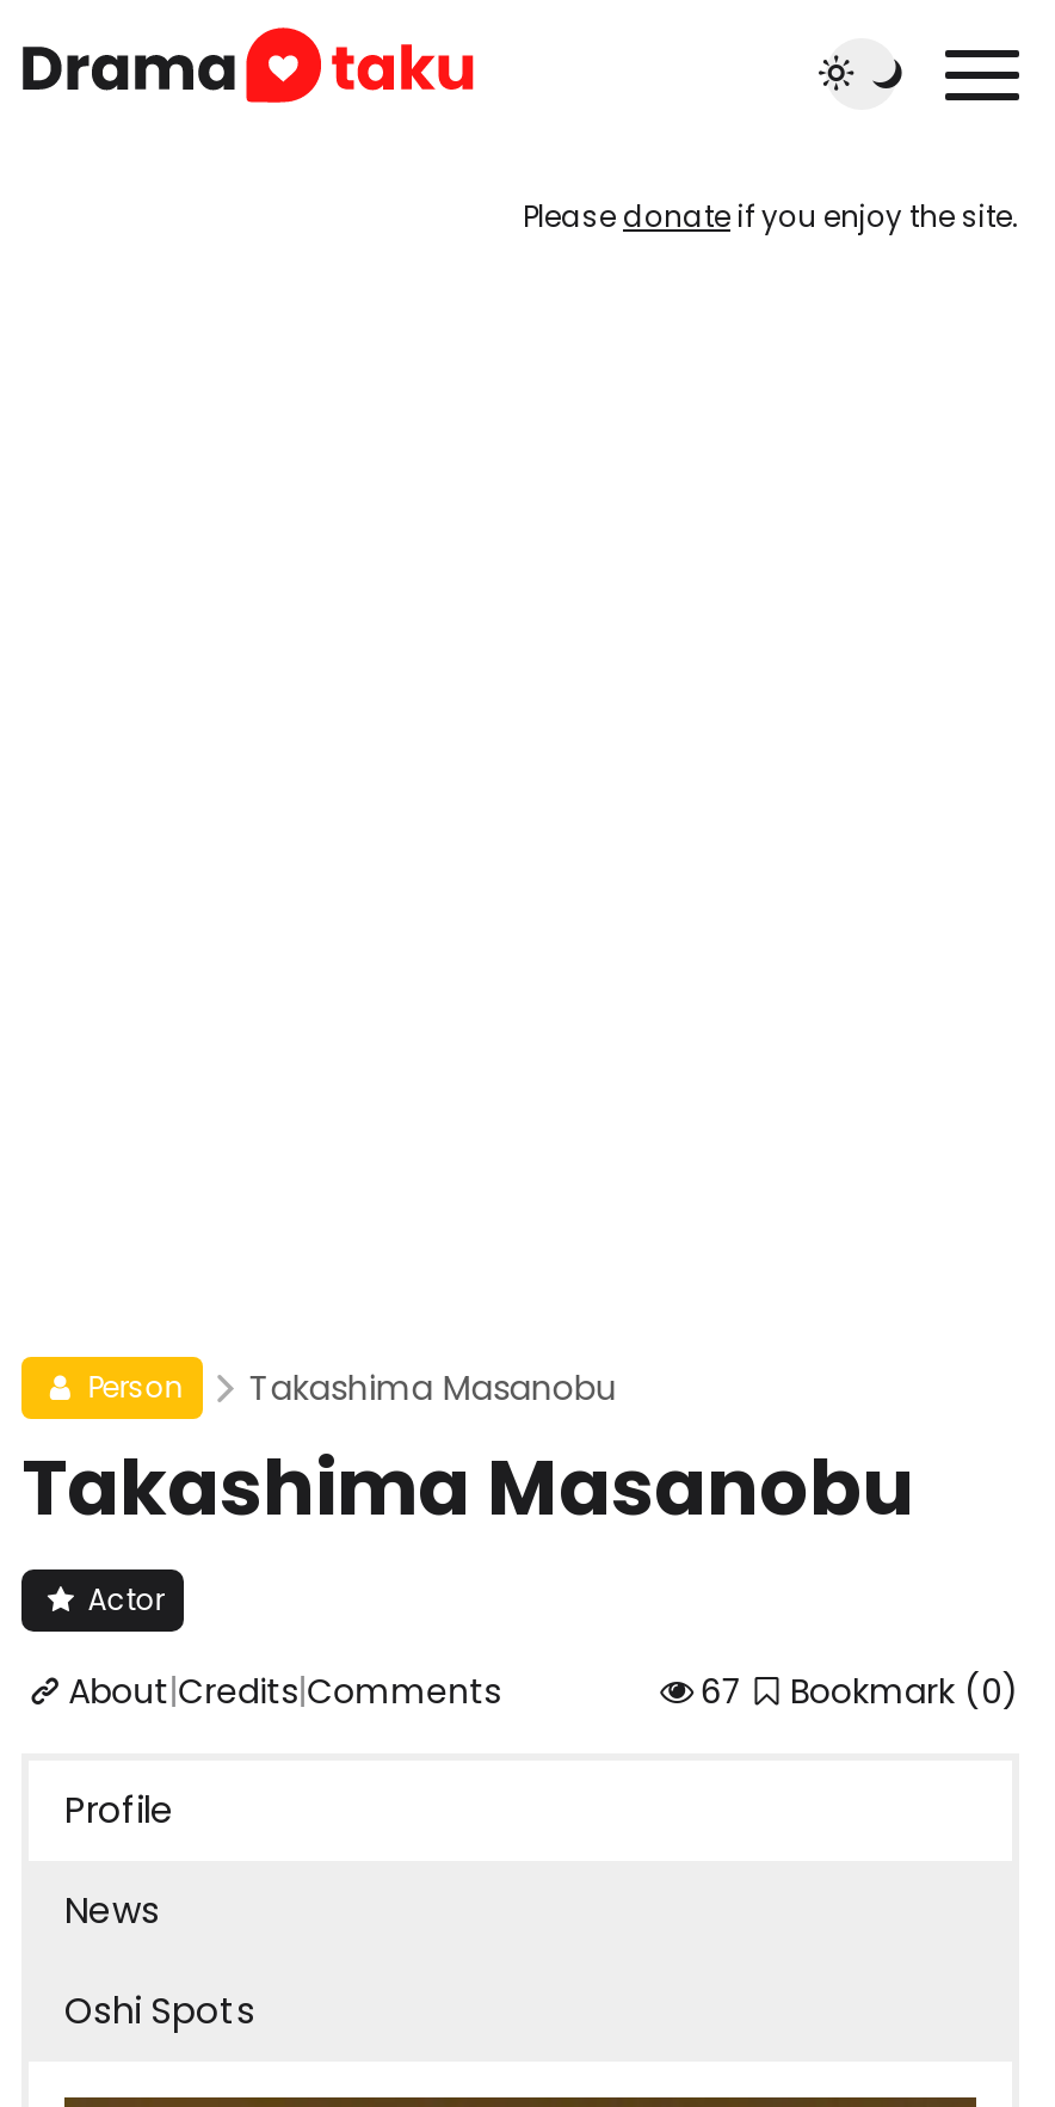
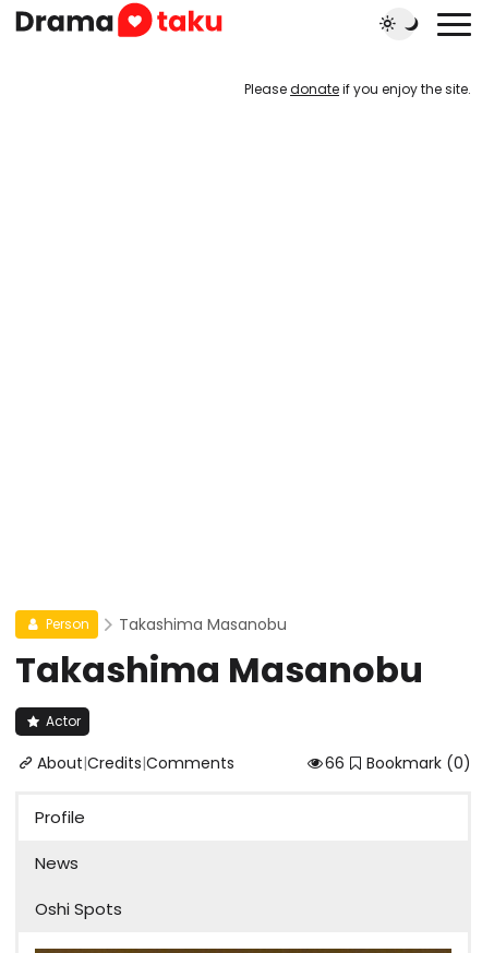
[700,1668,1019,1716] 67 Bookmark (0) -> [325,752,471,774] 66 Bookmark (0)

